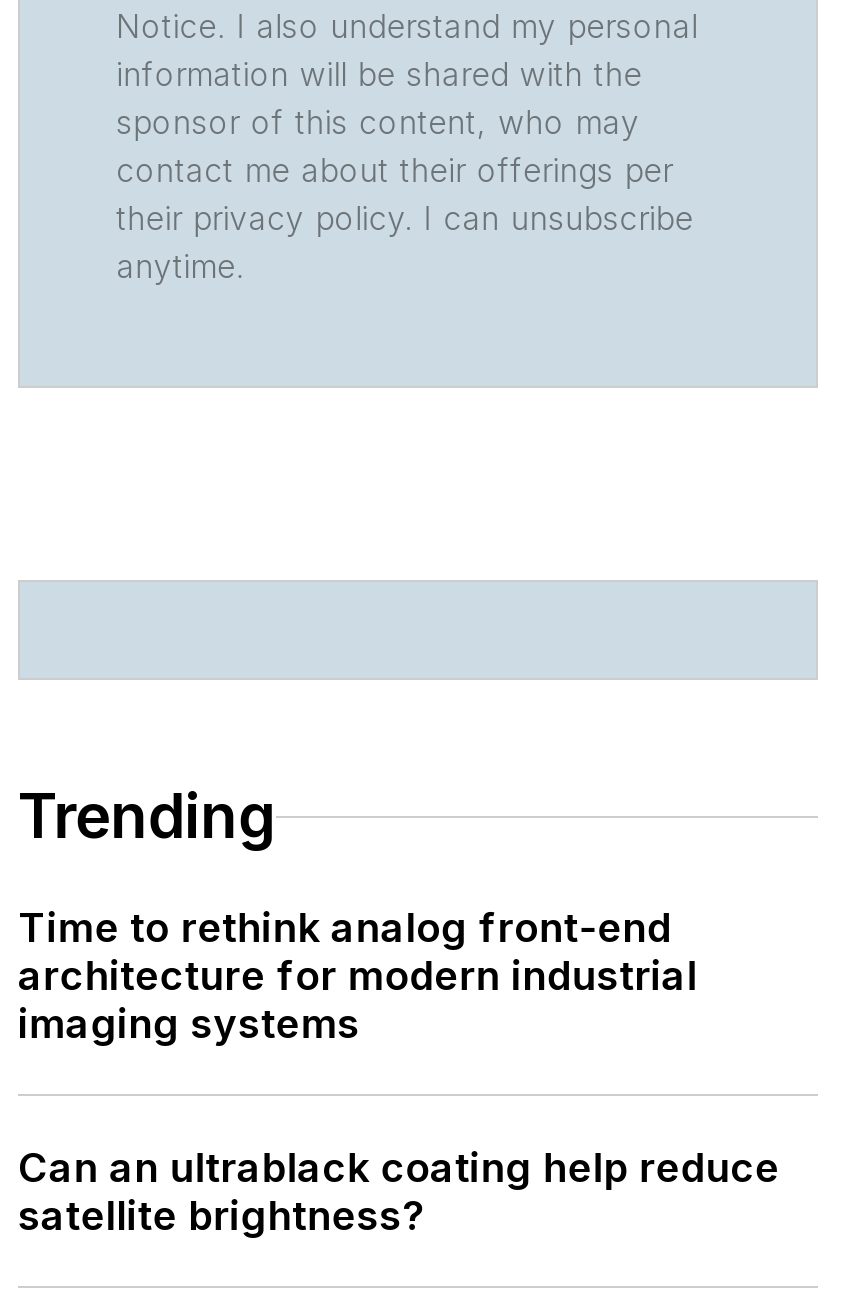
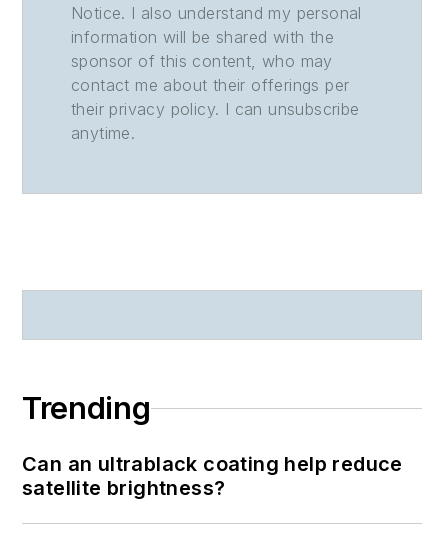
[18,905,697,1049] Time to rethink analog front-end | architecture for modern industrial | imaging systems -> none

